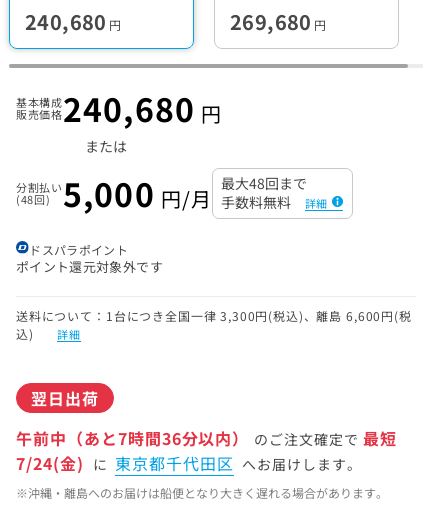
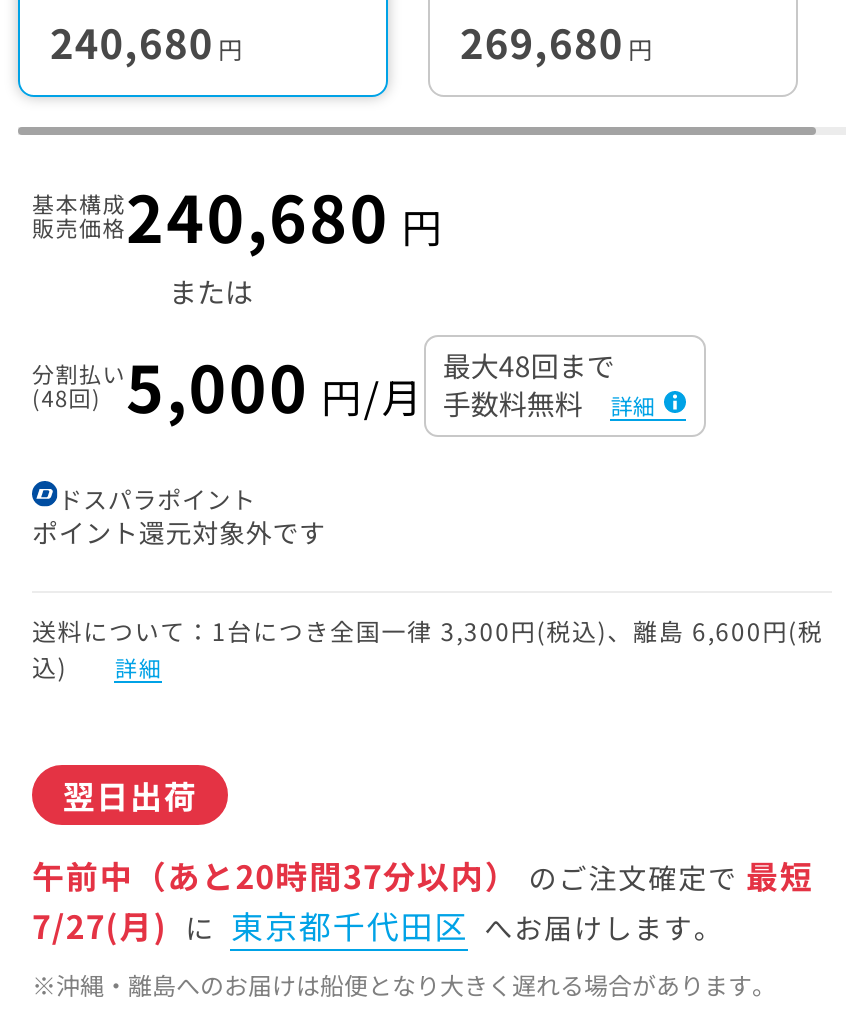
[16,426,397,450] 午前中（あと7時間36分以内）のご注文確定で最短 -> [32,851,814,899] 午前中（あと20時間37分以内）のご注文確定で最短
[16,451,362,475] 7/24(金)に東京都千代田区へお届けします。 -> [32,901,724,949] 7/27(月)に東京都千代田区へお届けします。

